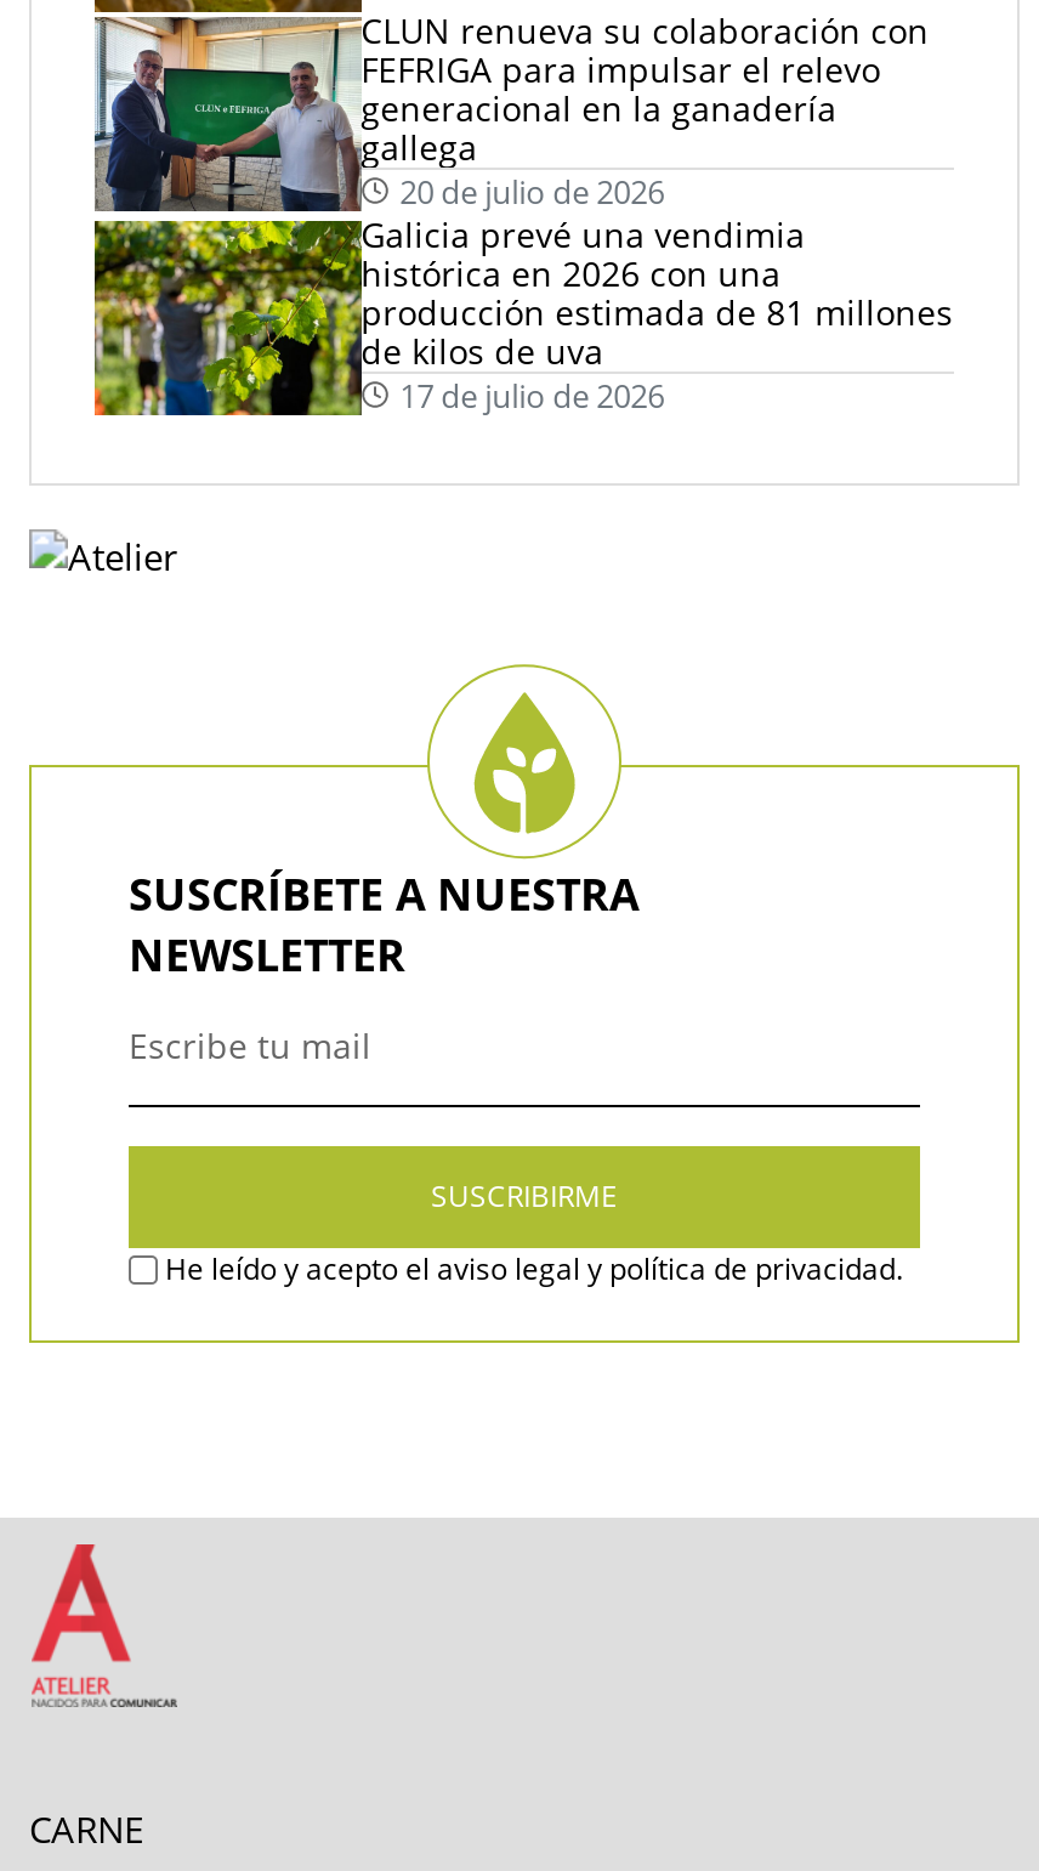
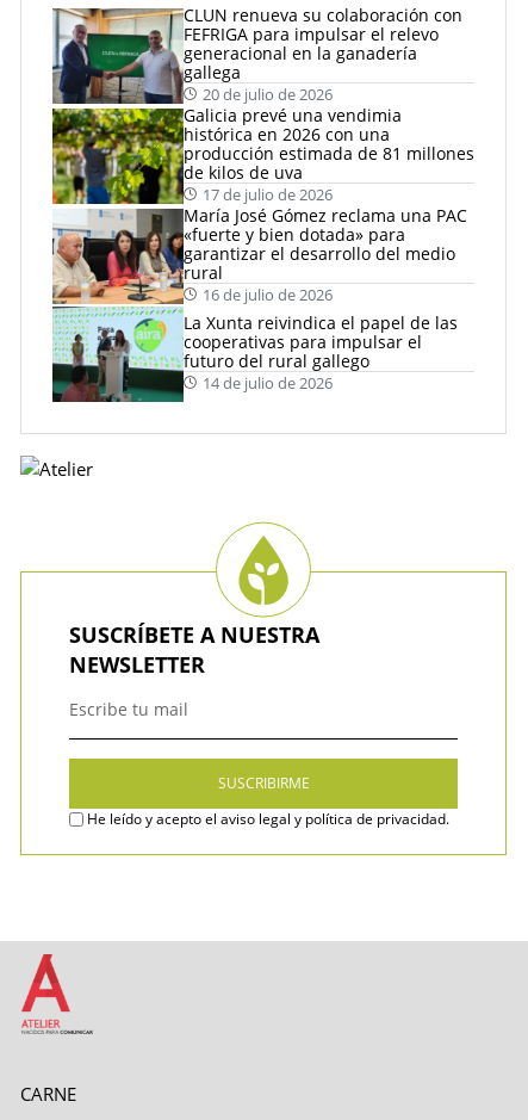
none -> [51,204,467,403] [image] | María José Gómez reclama una PAC | «fuerte y bien dotada» para | garantizar el desarrollo del medio | rural
none -> [183,312,457,372] La Xunta reivindica el papel de las | cooperativas para impulsar el | futuro del rural gallego
none -> [202,284,332,306] 16 de julio de 2026
none -> [202,372,332,394] 14 de julio de 2026

